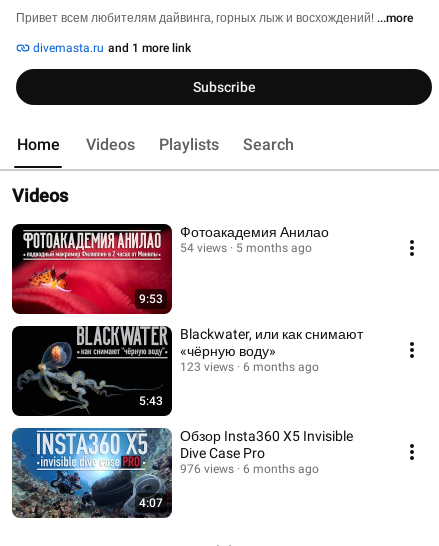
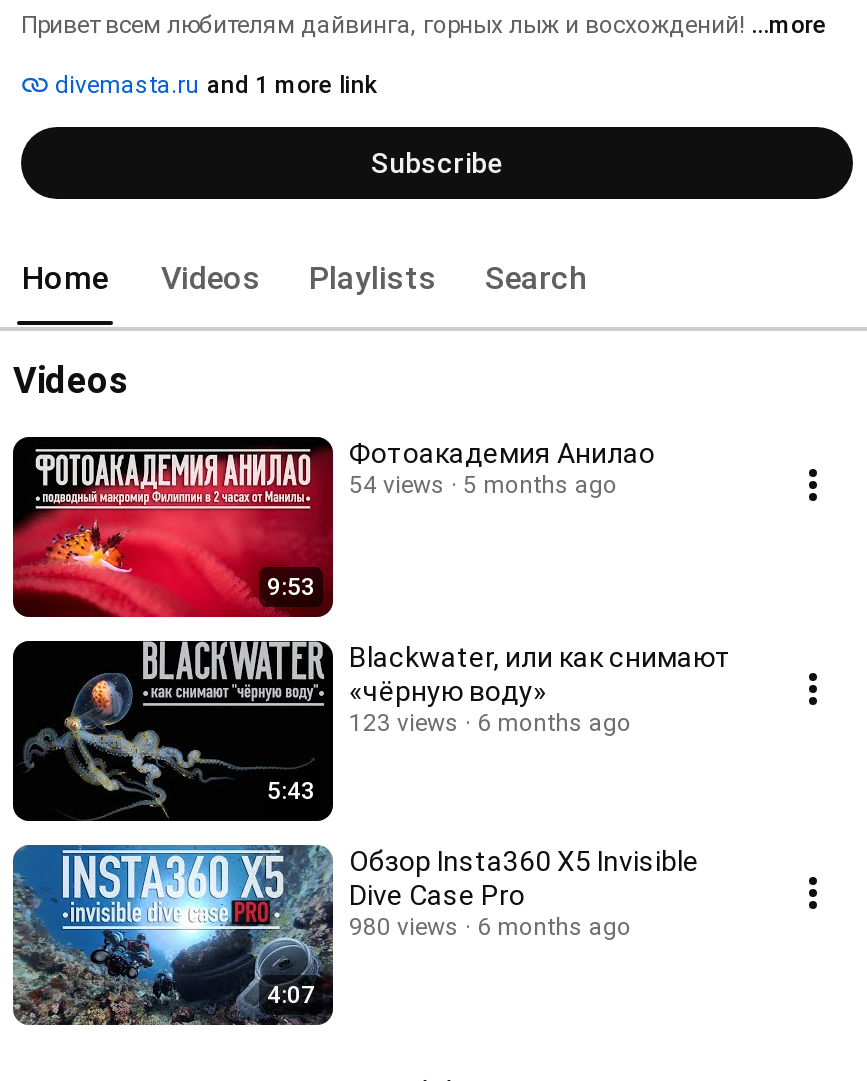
[180,462,319,476] 976 views 6 months ago -> [349,913,631,941] 980 views 6 months ago

